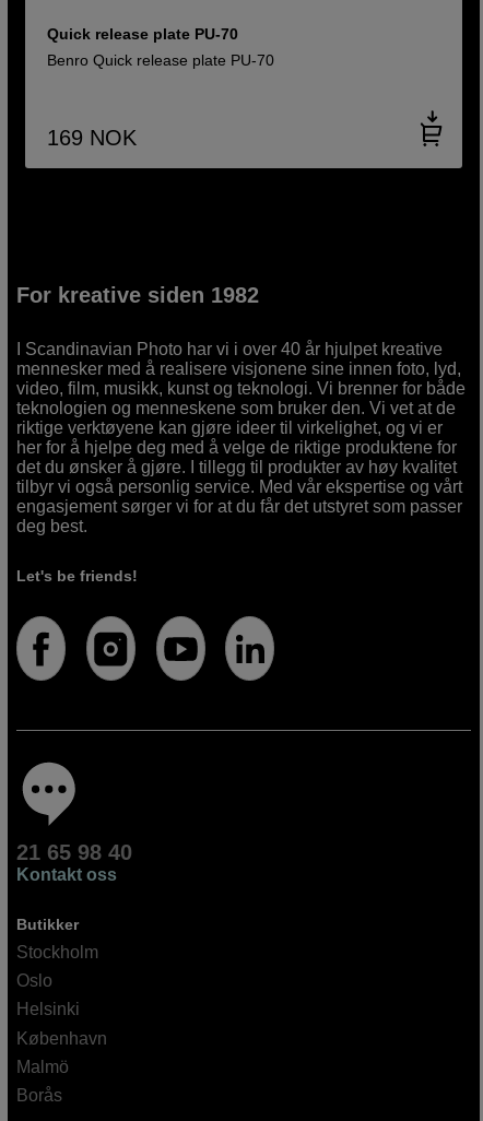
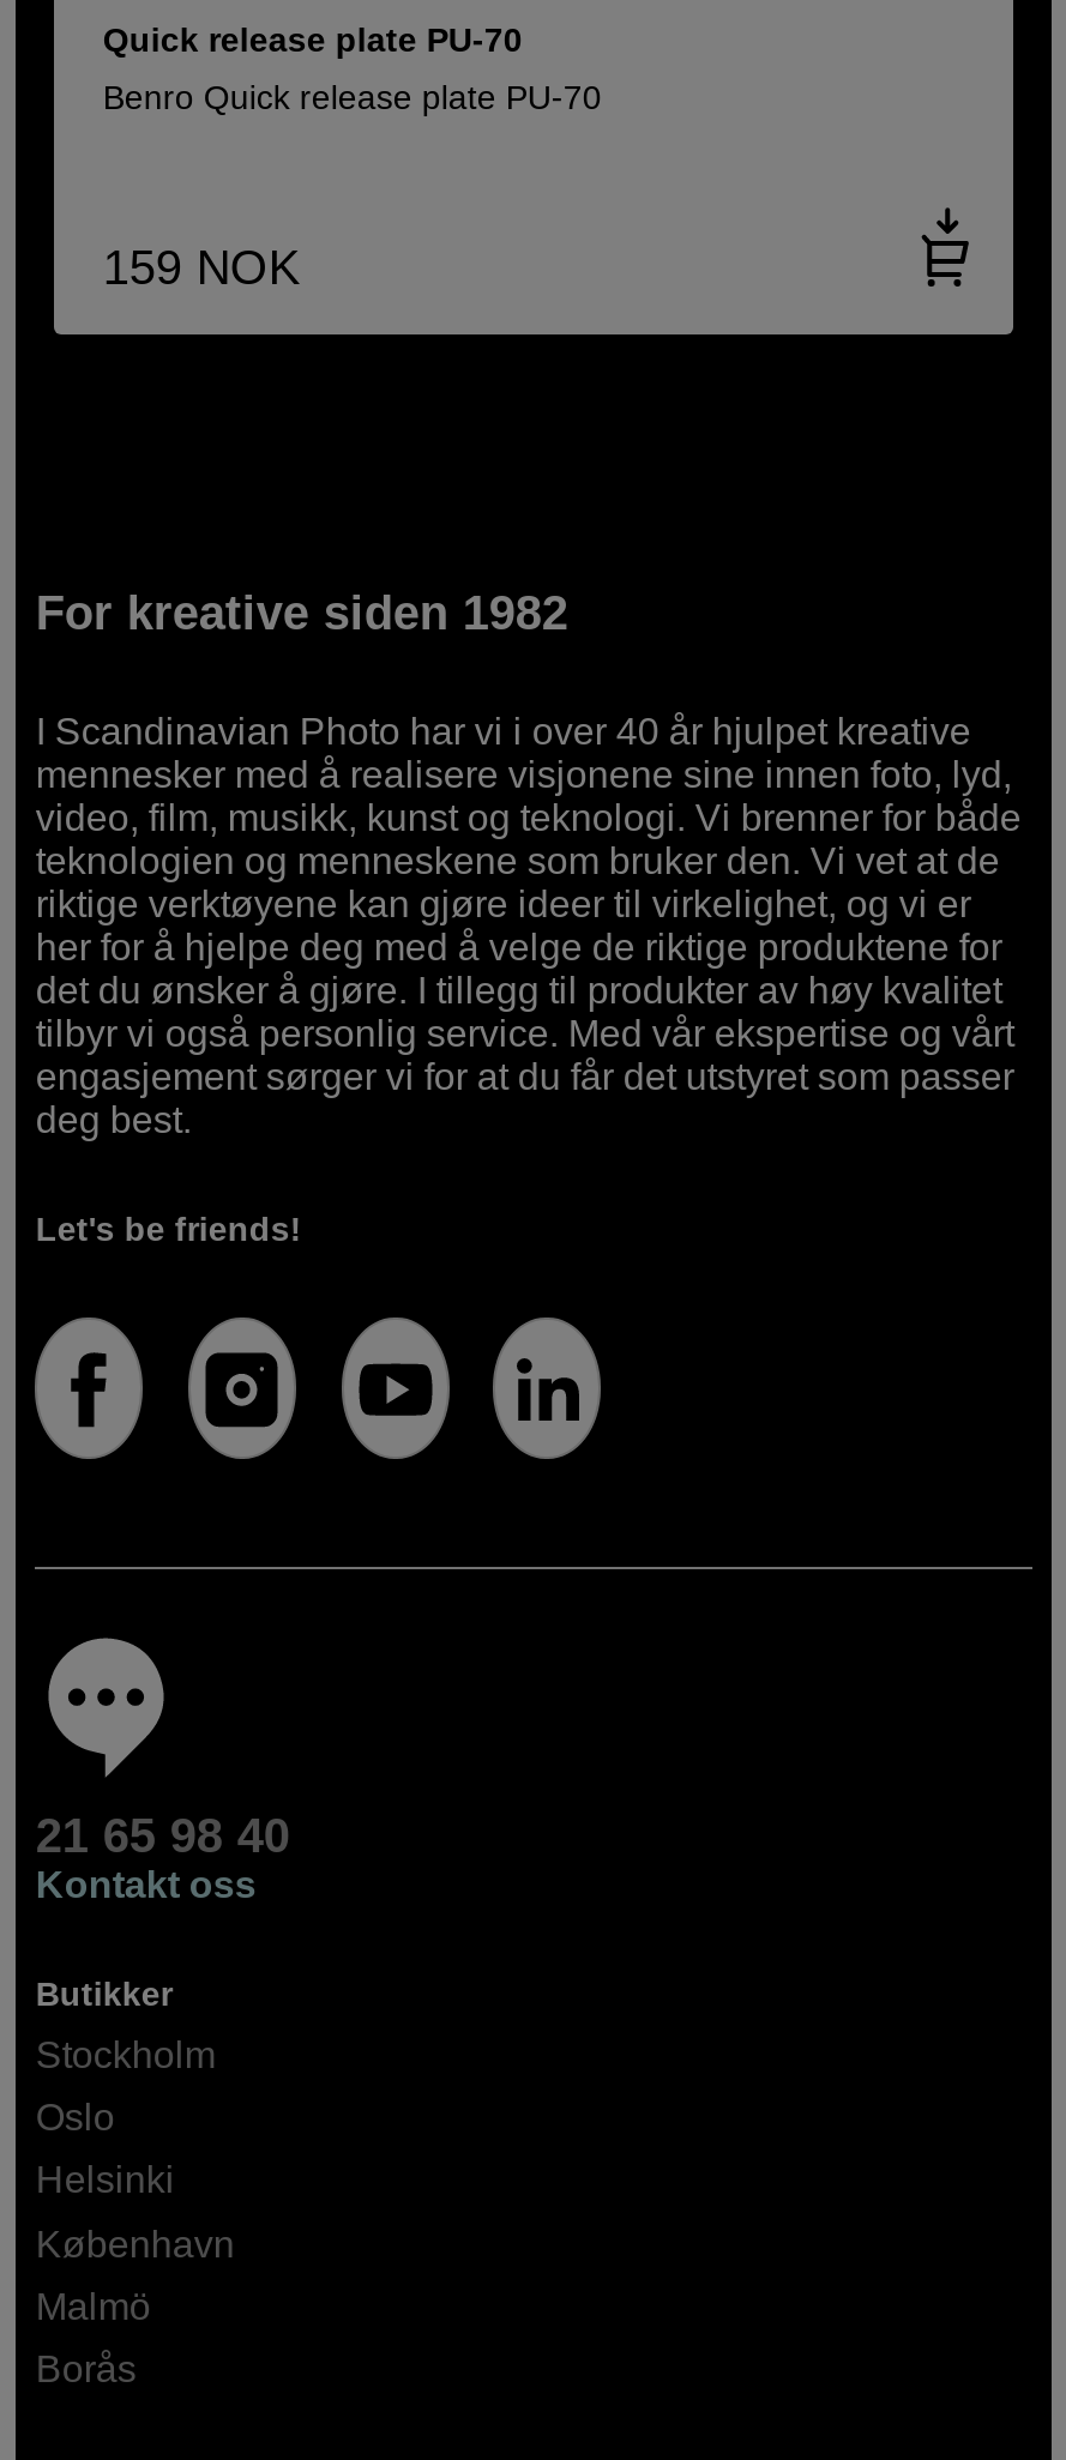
[47,125,137,149] 169 NOK -> [103,240,299,293] 159 NOK

